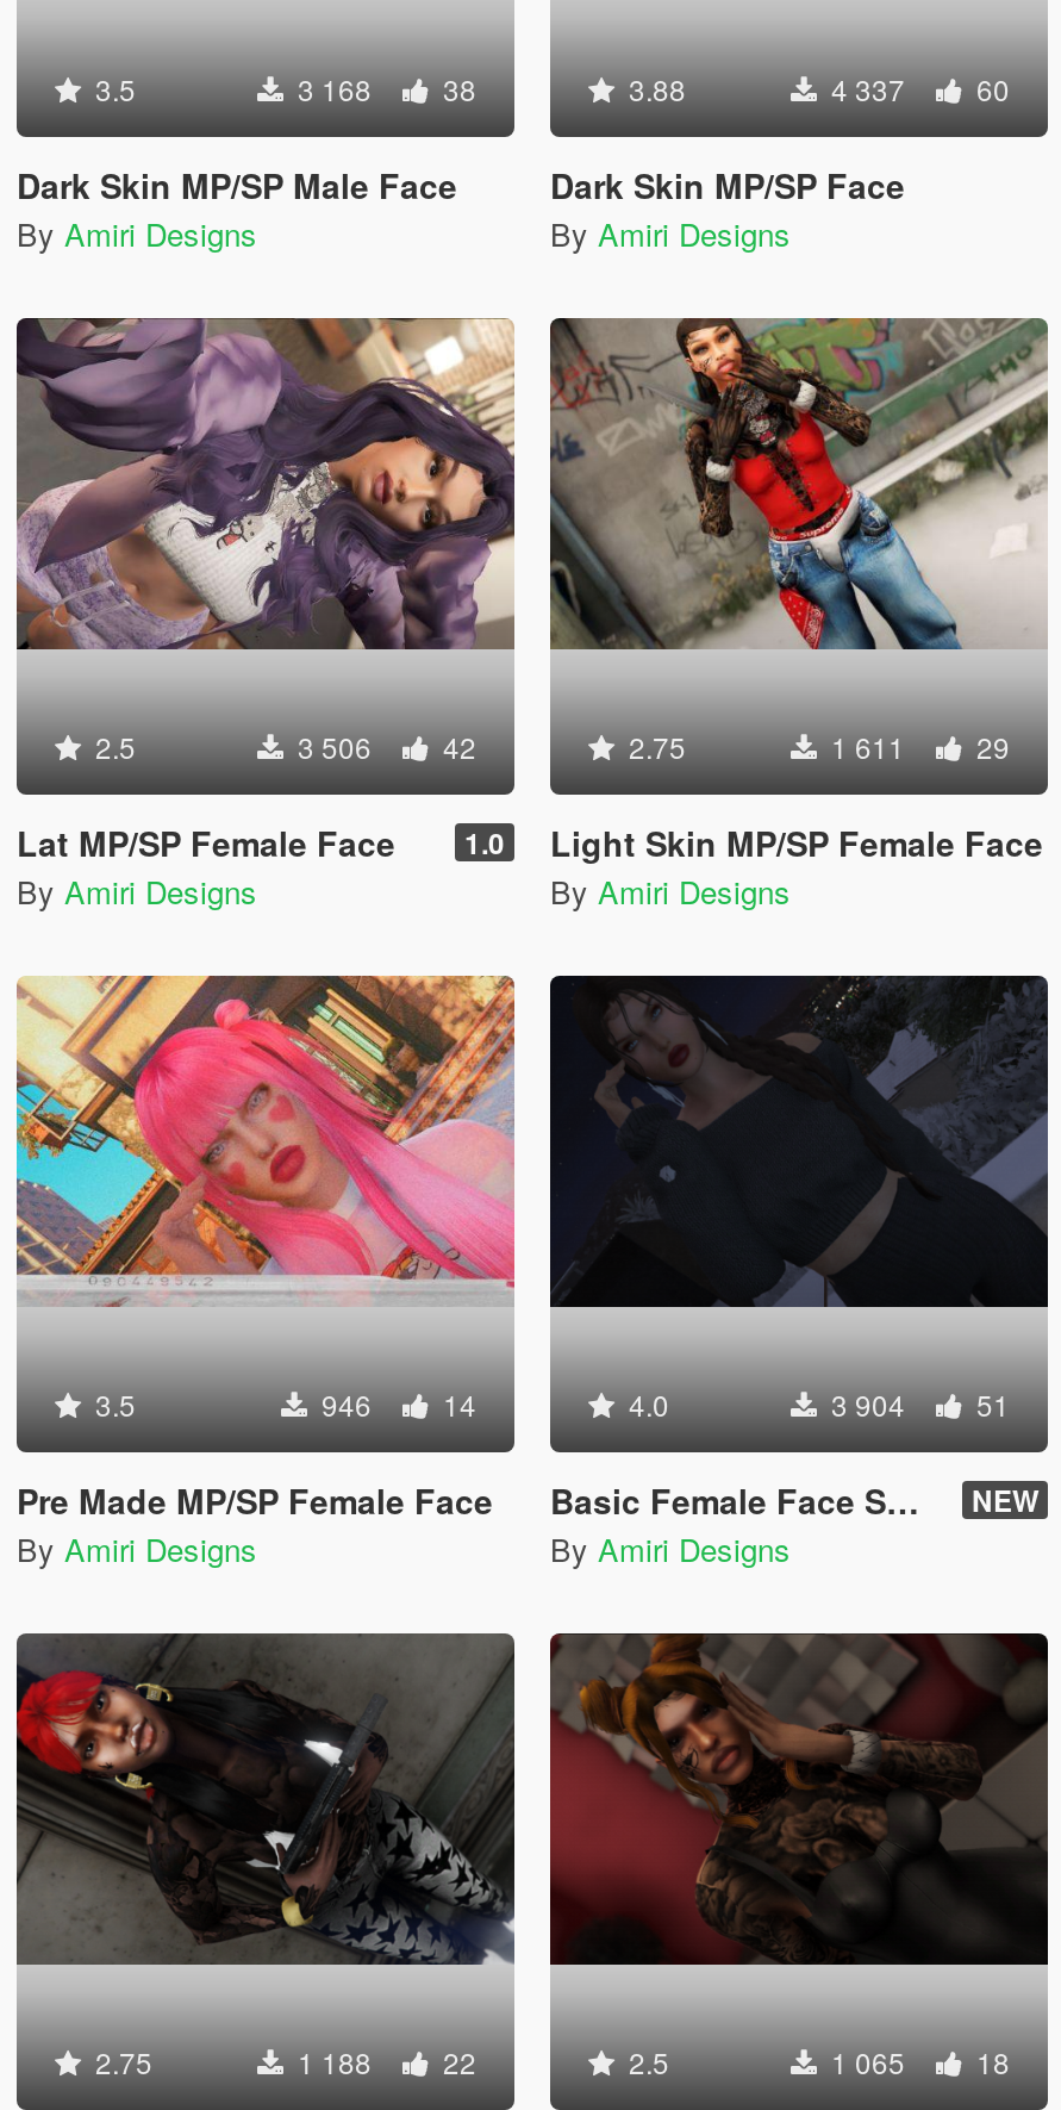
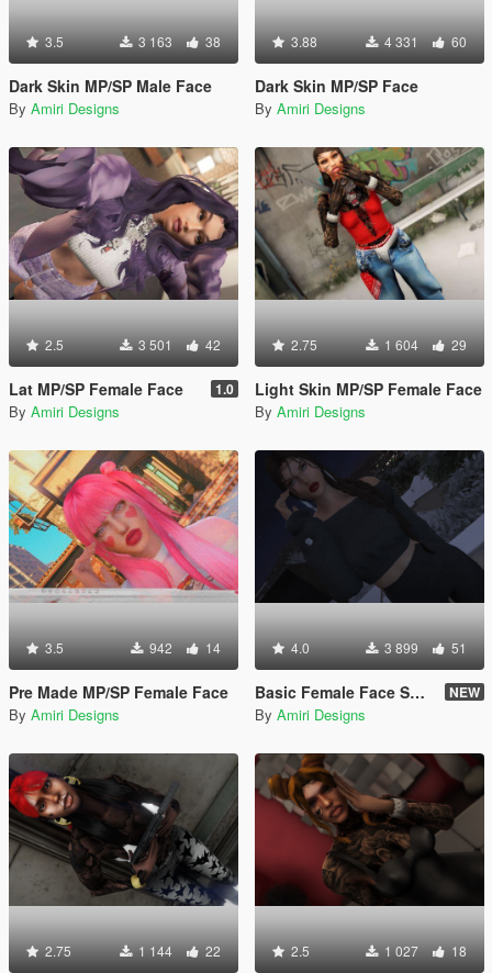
[291,68,476,108] 3 168 38 -> [135,32,221,51] 3 163 38
[824,68,1010,108] 4 337 60 -> [381,32,467,51] 4 331 60
[291,726,476,766] 3 506 42 -> [135,335,221,354] 3 501 42
[824,726,1010,766] 1 611 29 -> [381,335,467,354] 1 604 29
[314,1383,476,1424] 946 14 -> [146,638,221,657] 942 14
[824,1383,1010,1424] 3 904 51 -> [381,638,467,657] 3 899 51
[291,2041,476,2081] 1 188 22 -> [135,941,221,960] 1 144 22
[824,2041,1010,2081] 1 065 18 -> [381,941,467,960] 1 027 18

